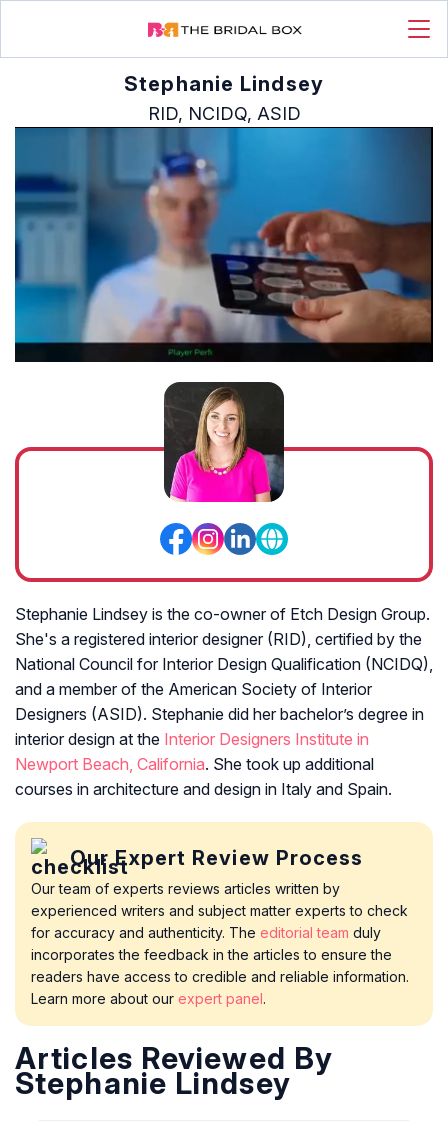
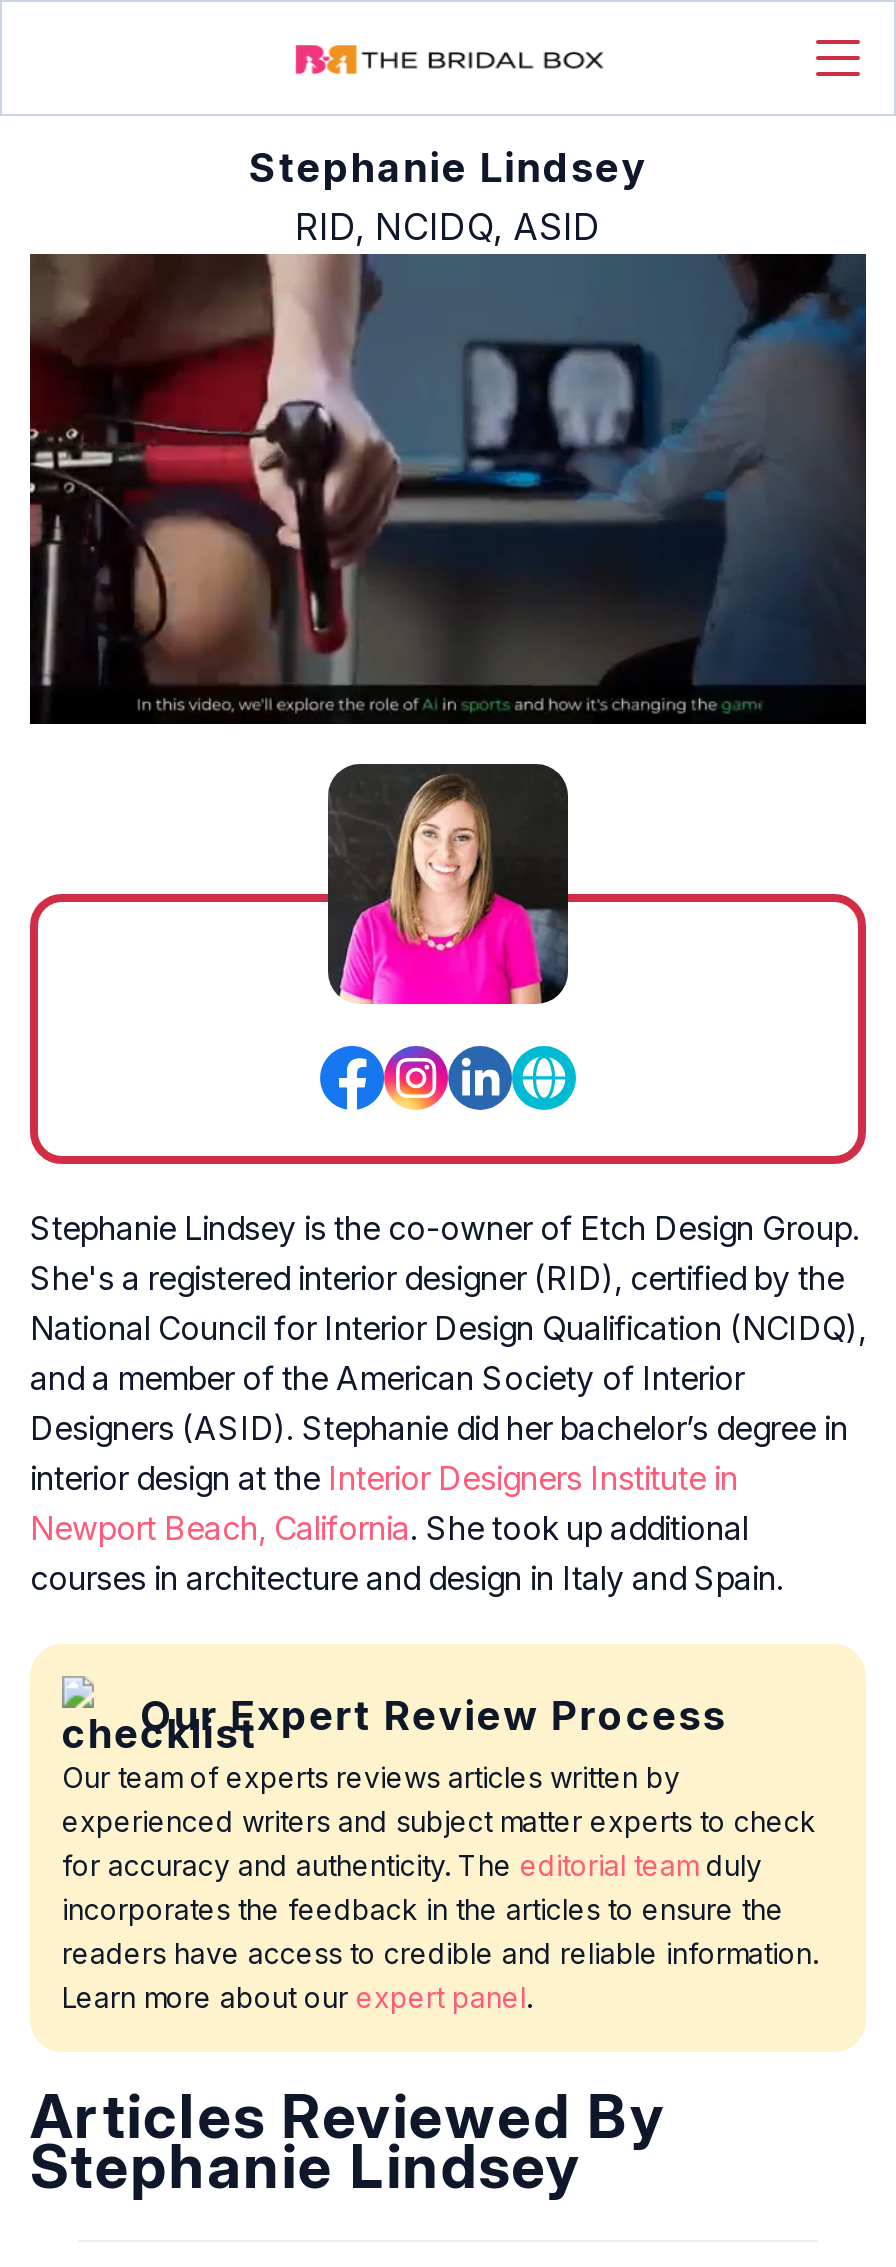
[14,126,433,355] [image] -> [28,252,866,714] [image]

